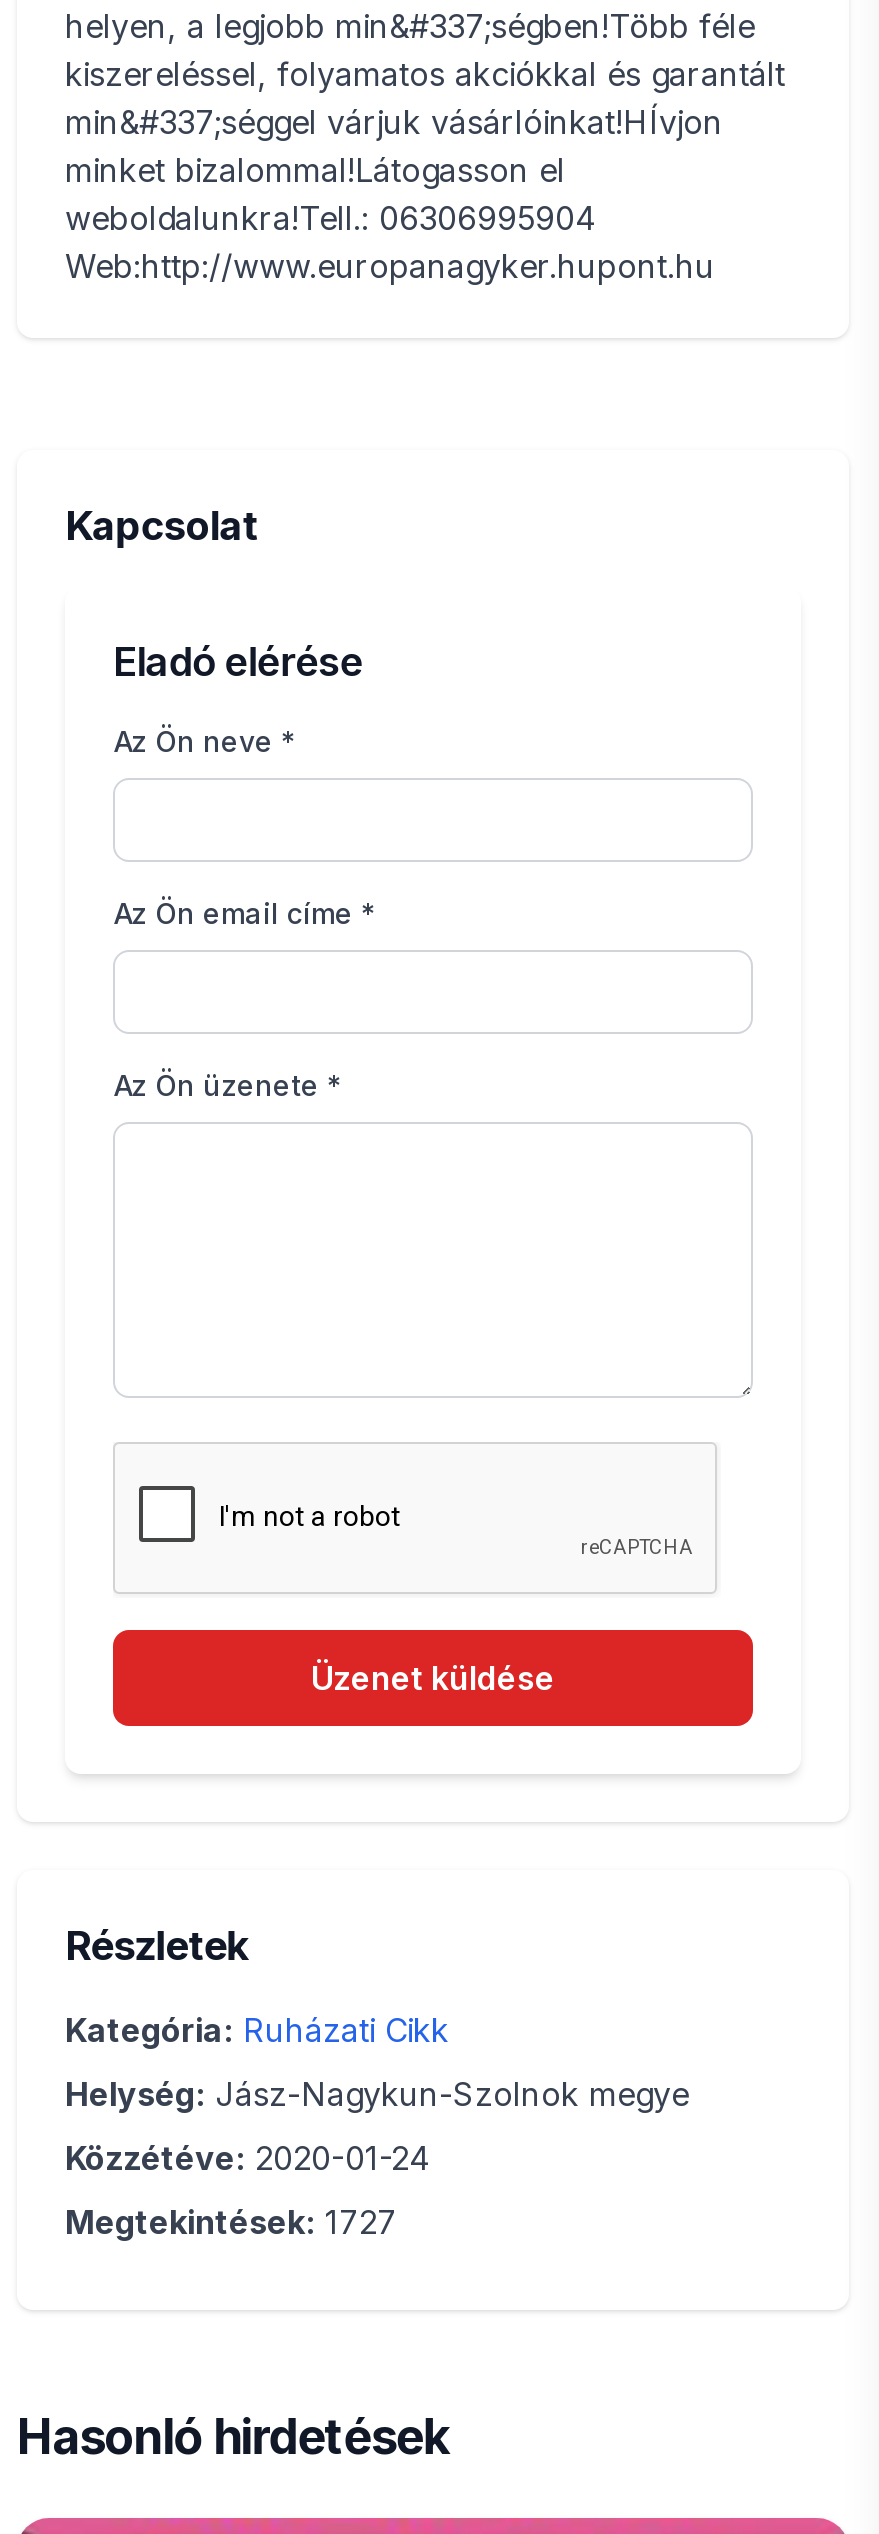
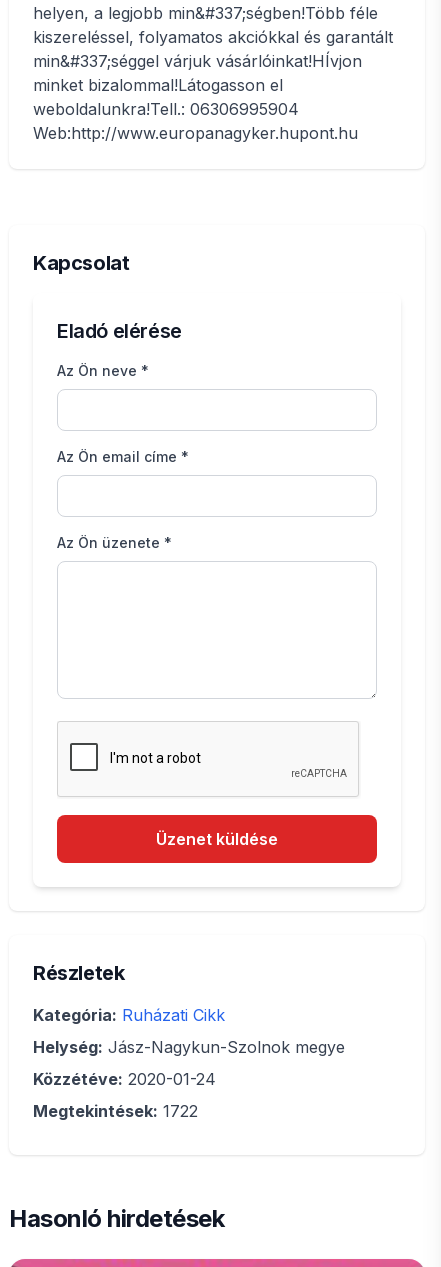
[65,2202,397,2242] Megtekintések: 1727 -> [33,1101,198,1121] Megtekintések: 1722

